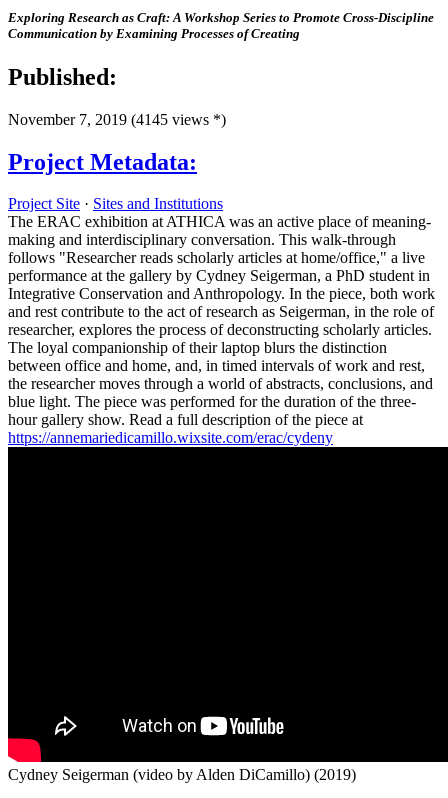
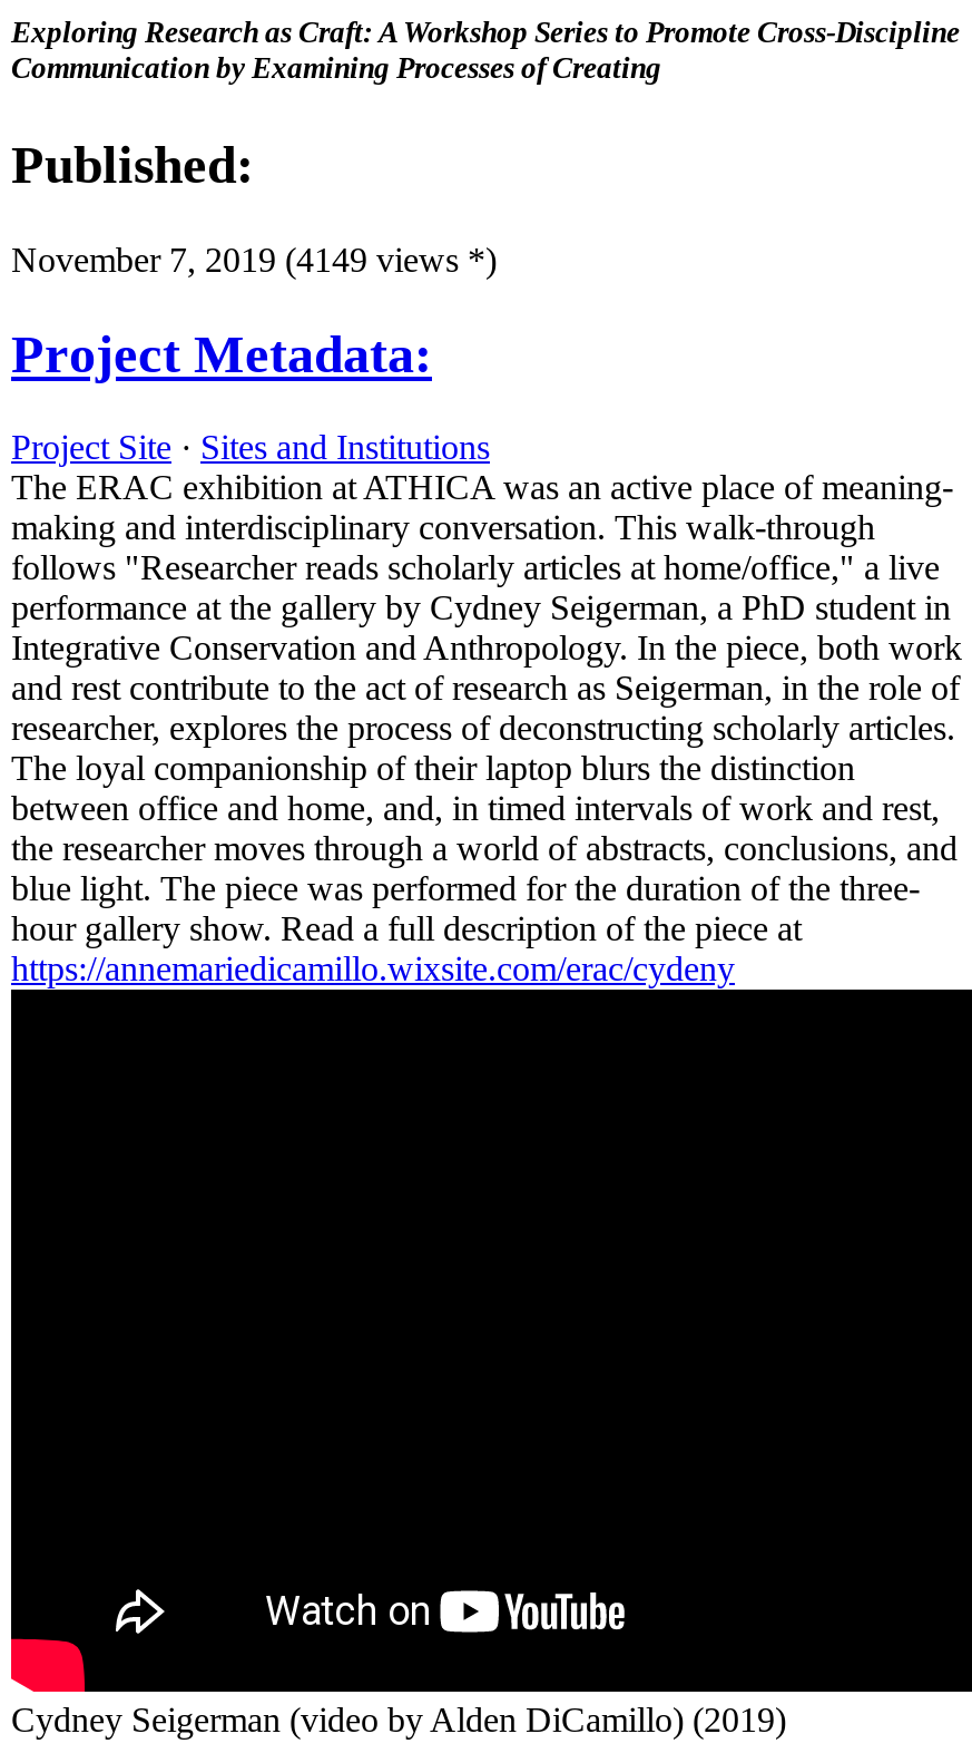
[8,111,226,128] November 7, 2019 (4145 views *) -> [11,240,497,278] November 7, 2019 (4149 views *)

